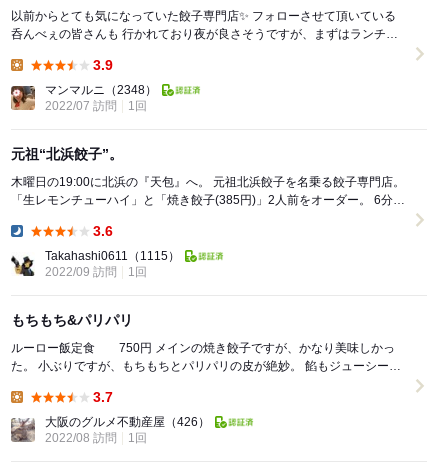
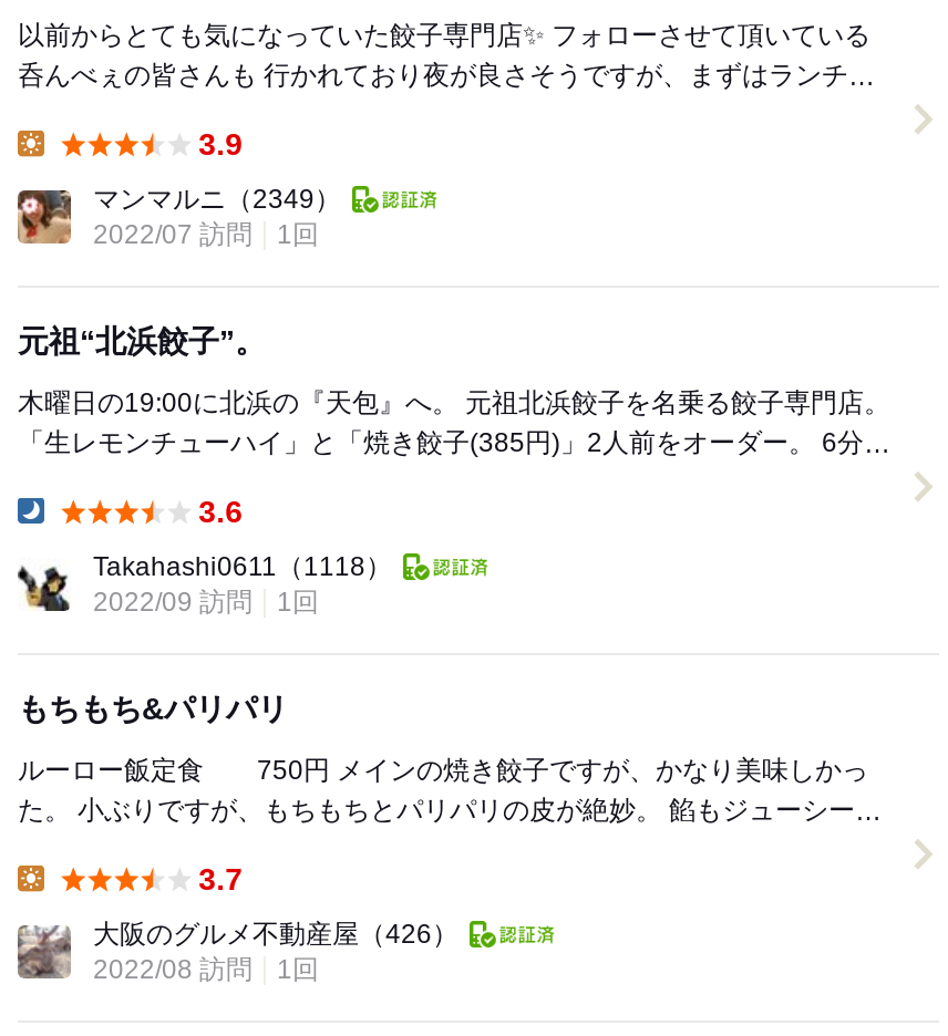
[45,83,157,97] マンマルニ（2348） -> [93,184,341,215] マンマルニ（2349）
[45,249,180,263] Takahashi0611（1115） -> [93,552,392,583] Takahashi0611（1118）

